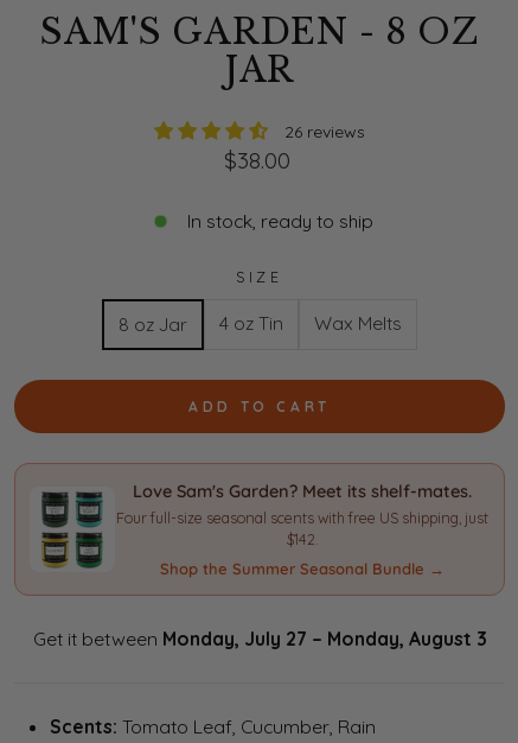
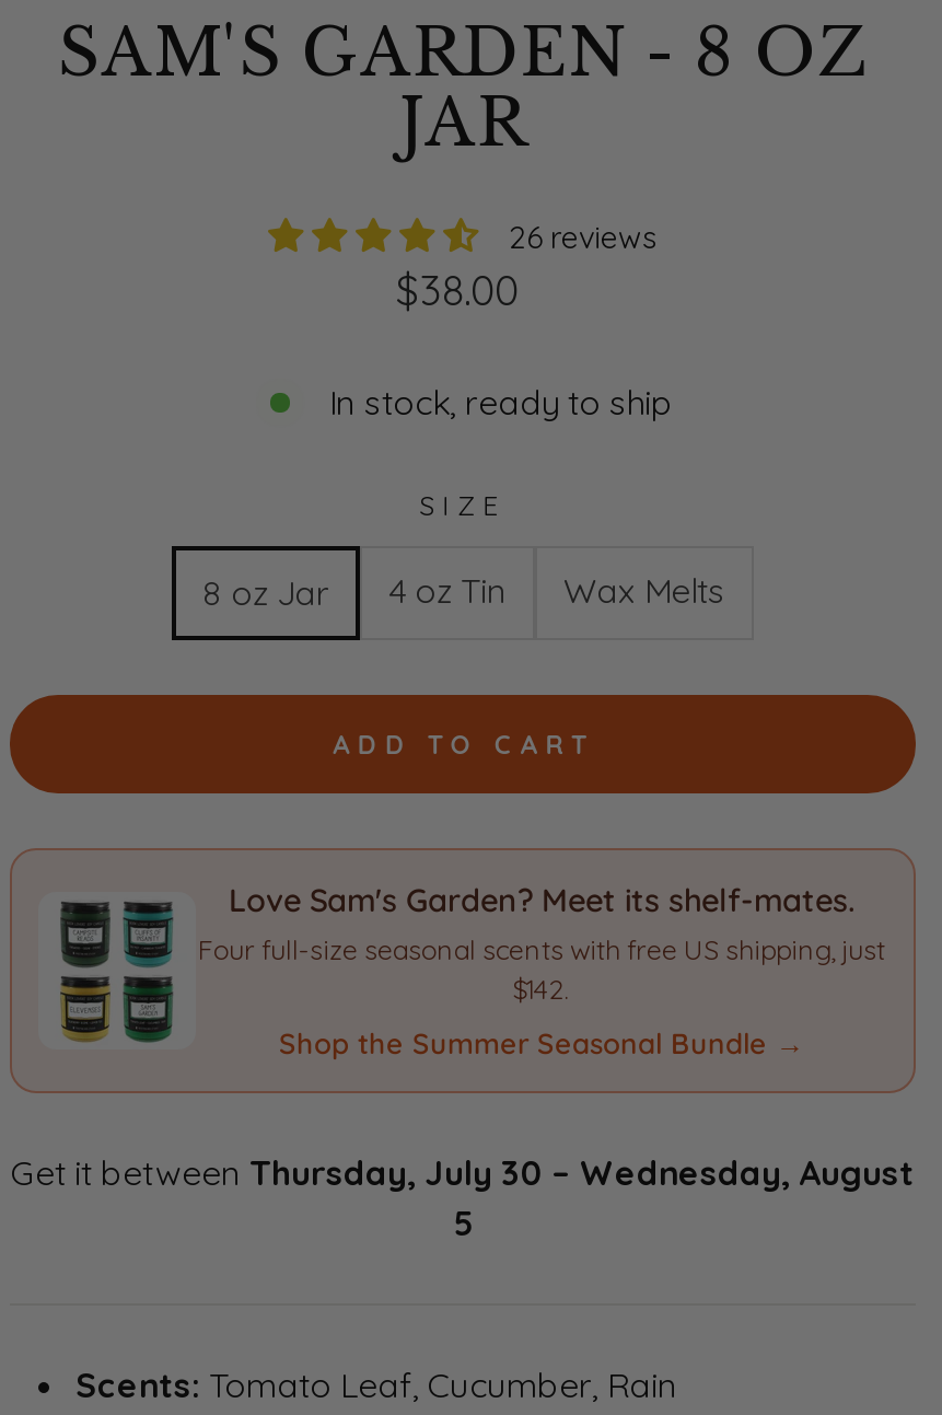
[33,627,487,650] Get it between Monday, July 27 – Monday, August 3 -> [11,1150,915,1244] Get it between Thursday, July 30 – Wednesday, August | 5

